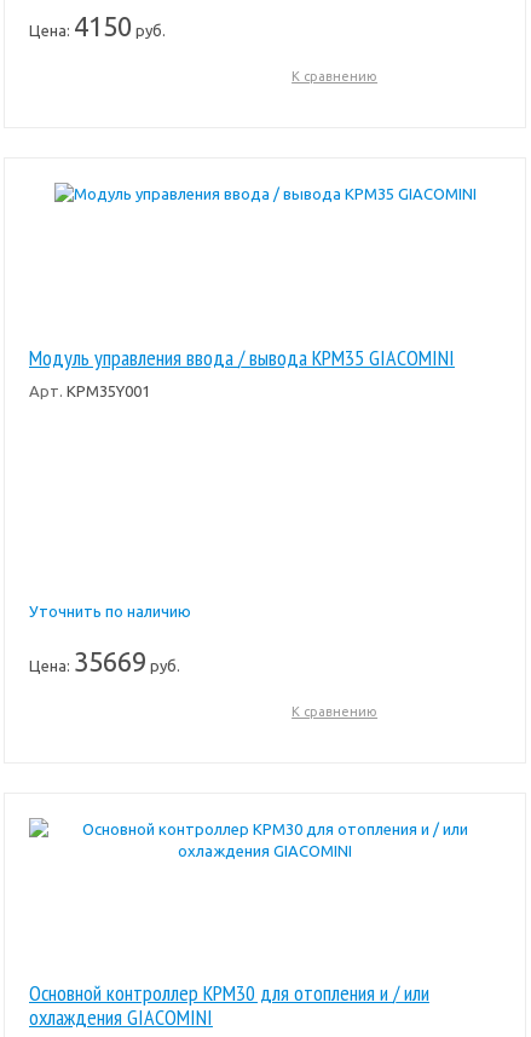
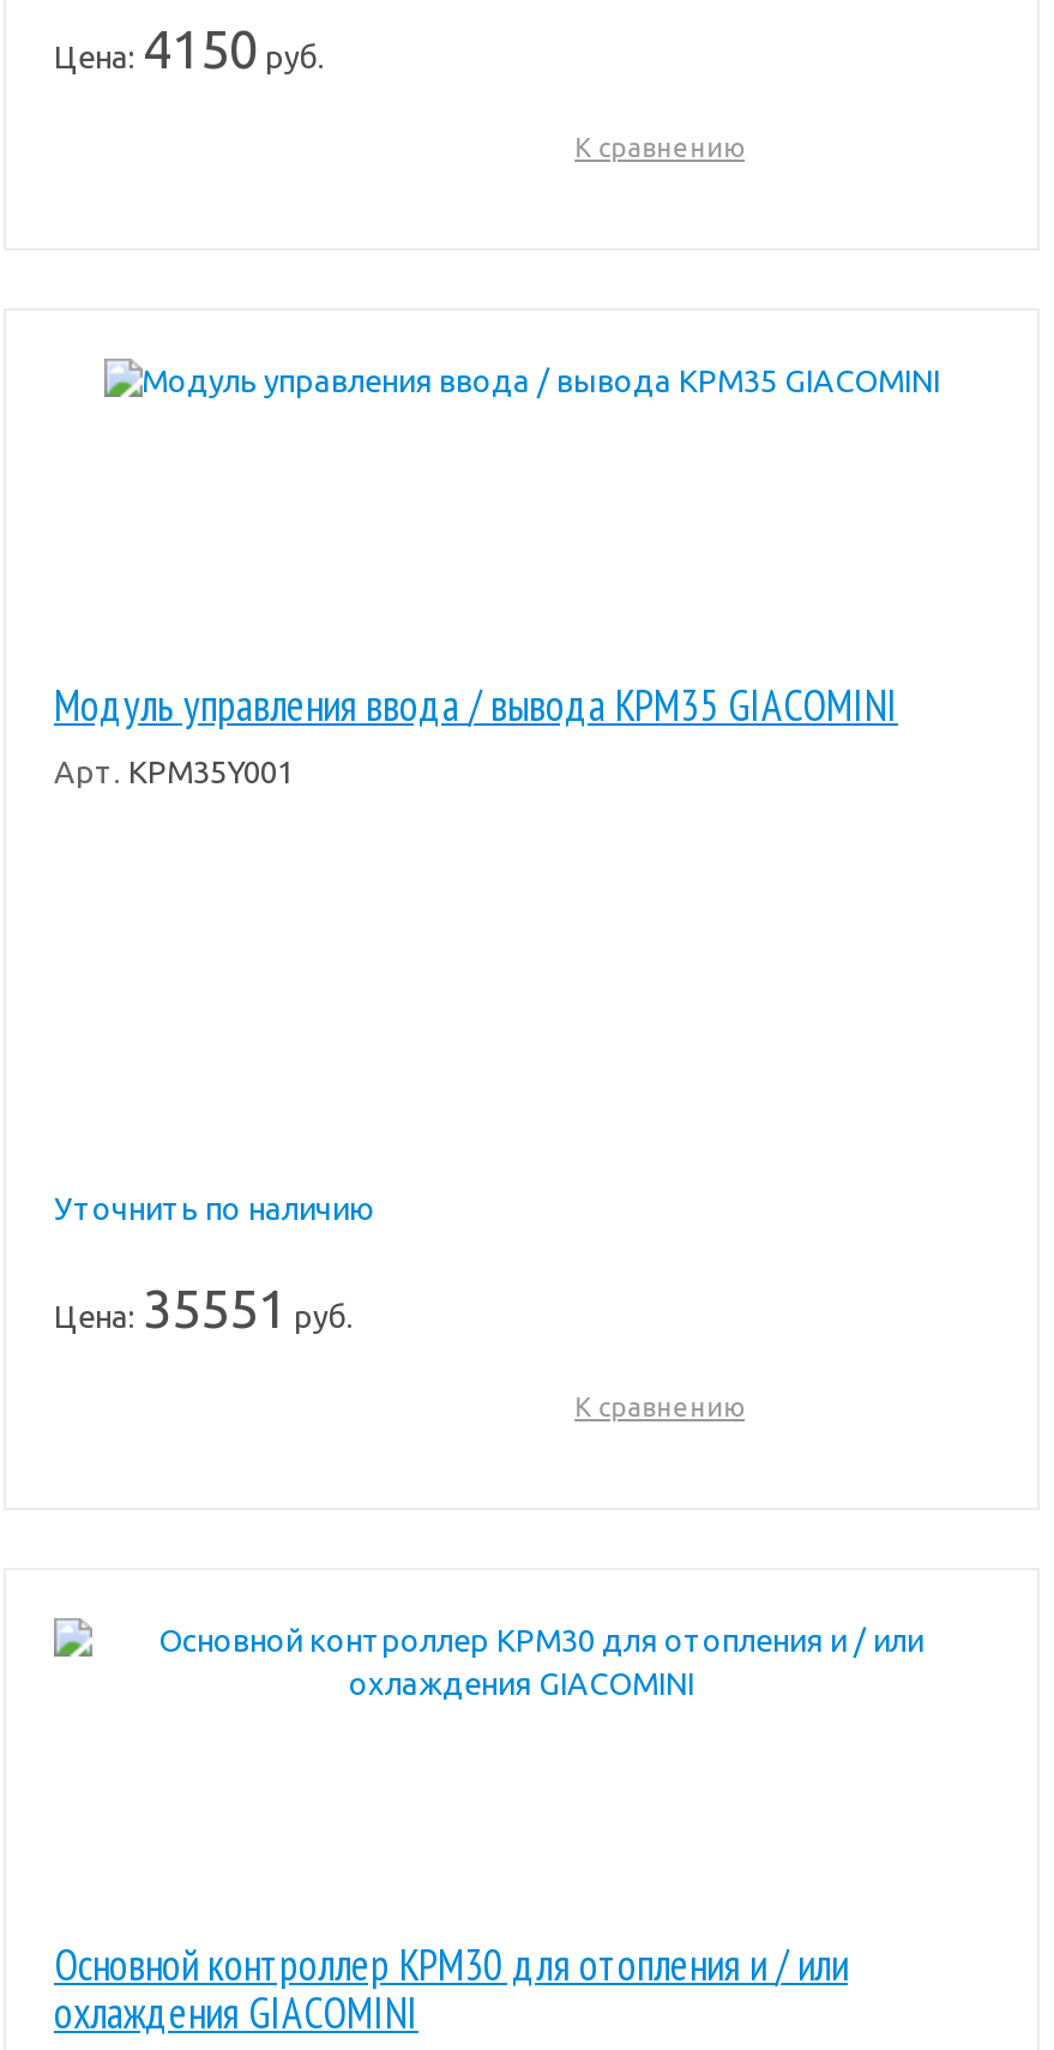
[29,646,180,676] Цена: 35669 руб. -> [54,1277,354,1337] Цена: 35551 руб.

